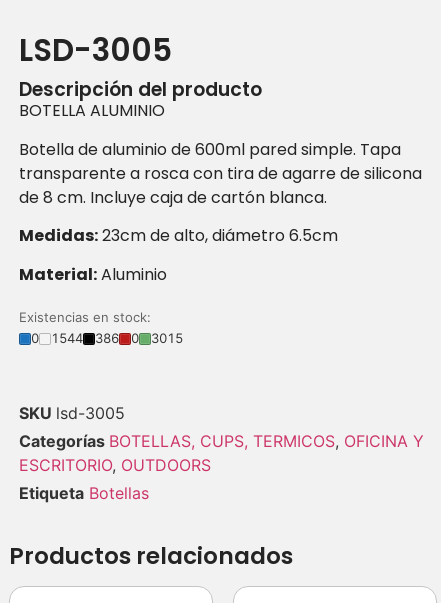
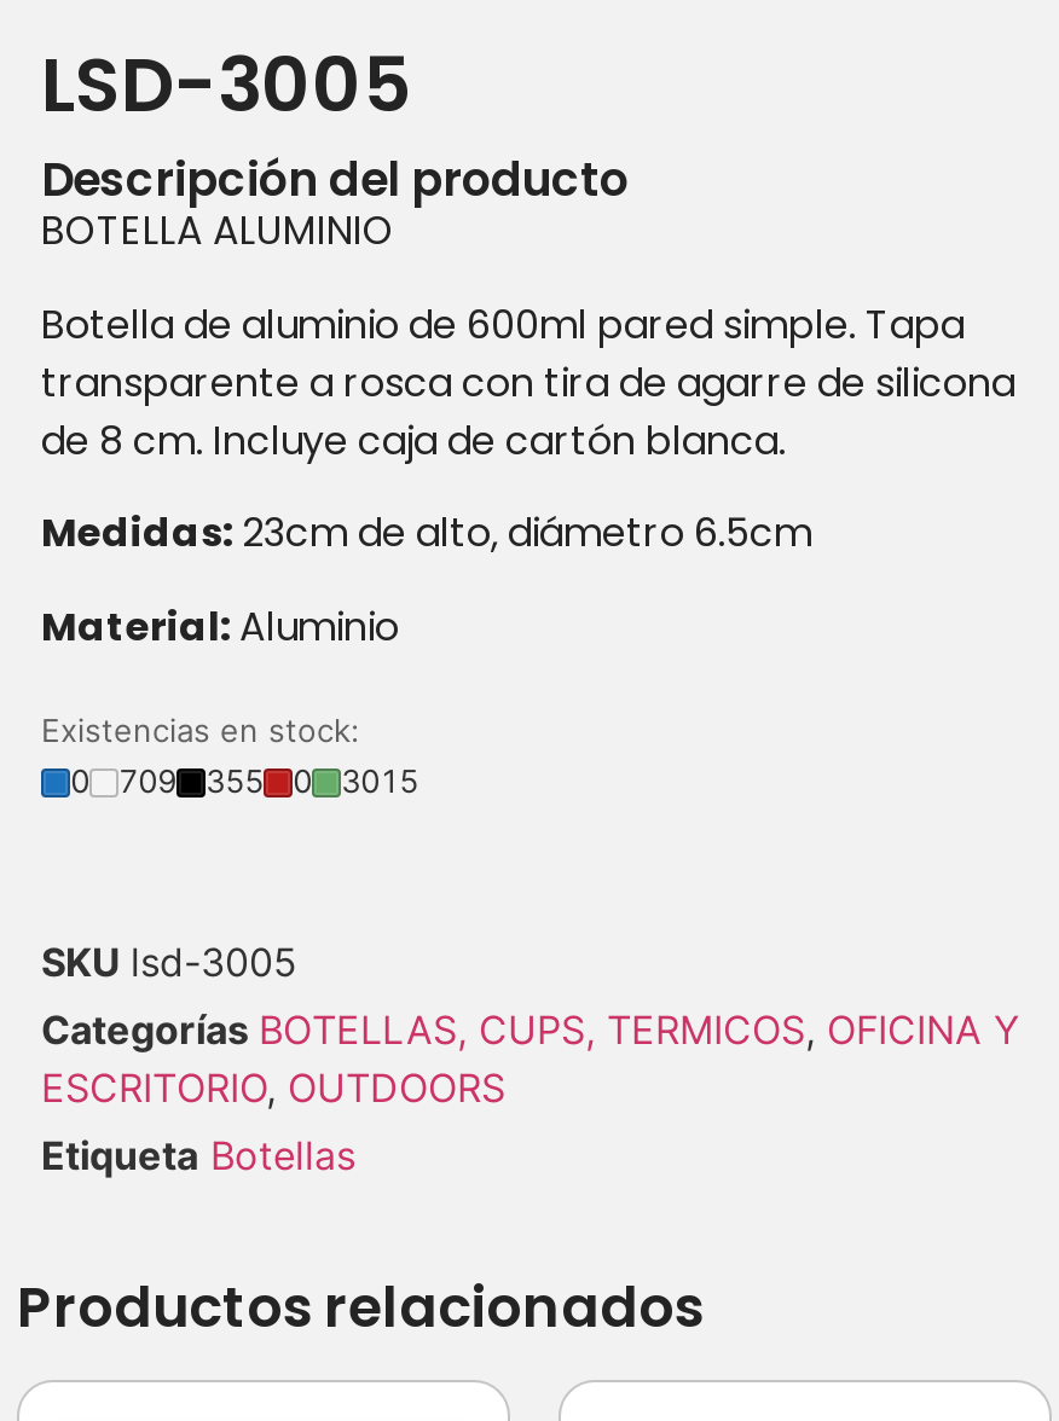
[51,330,83,346] 1544 -> [118,761,176,800] 709
[95,330,119,346] 386 -> [206,761,264,800] 355

